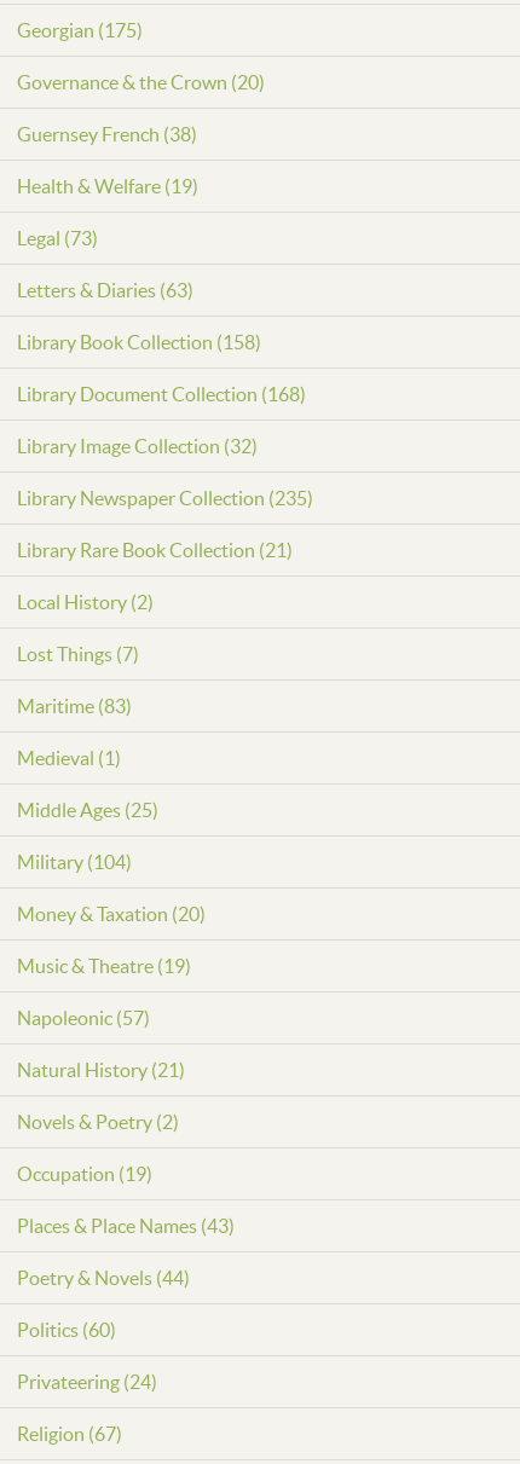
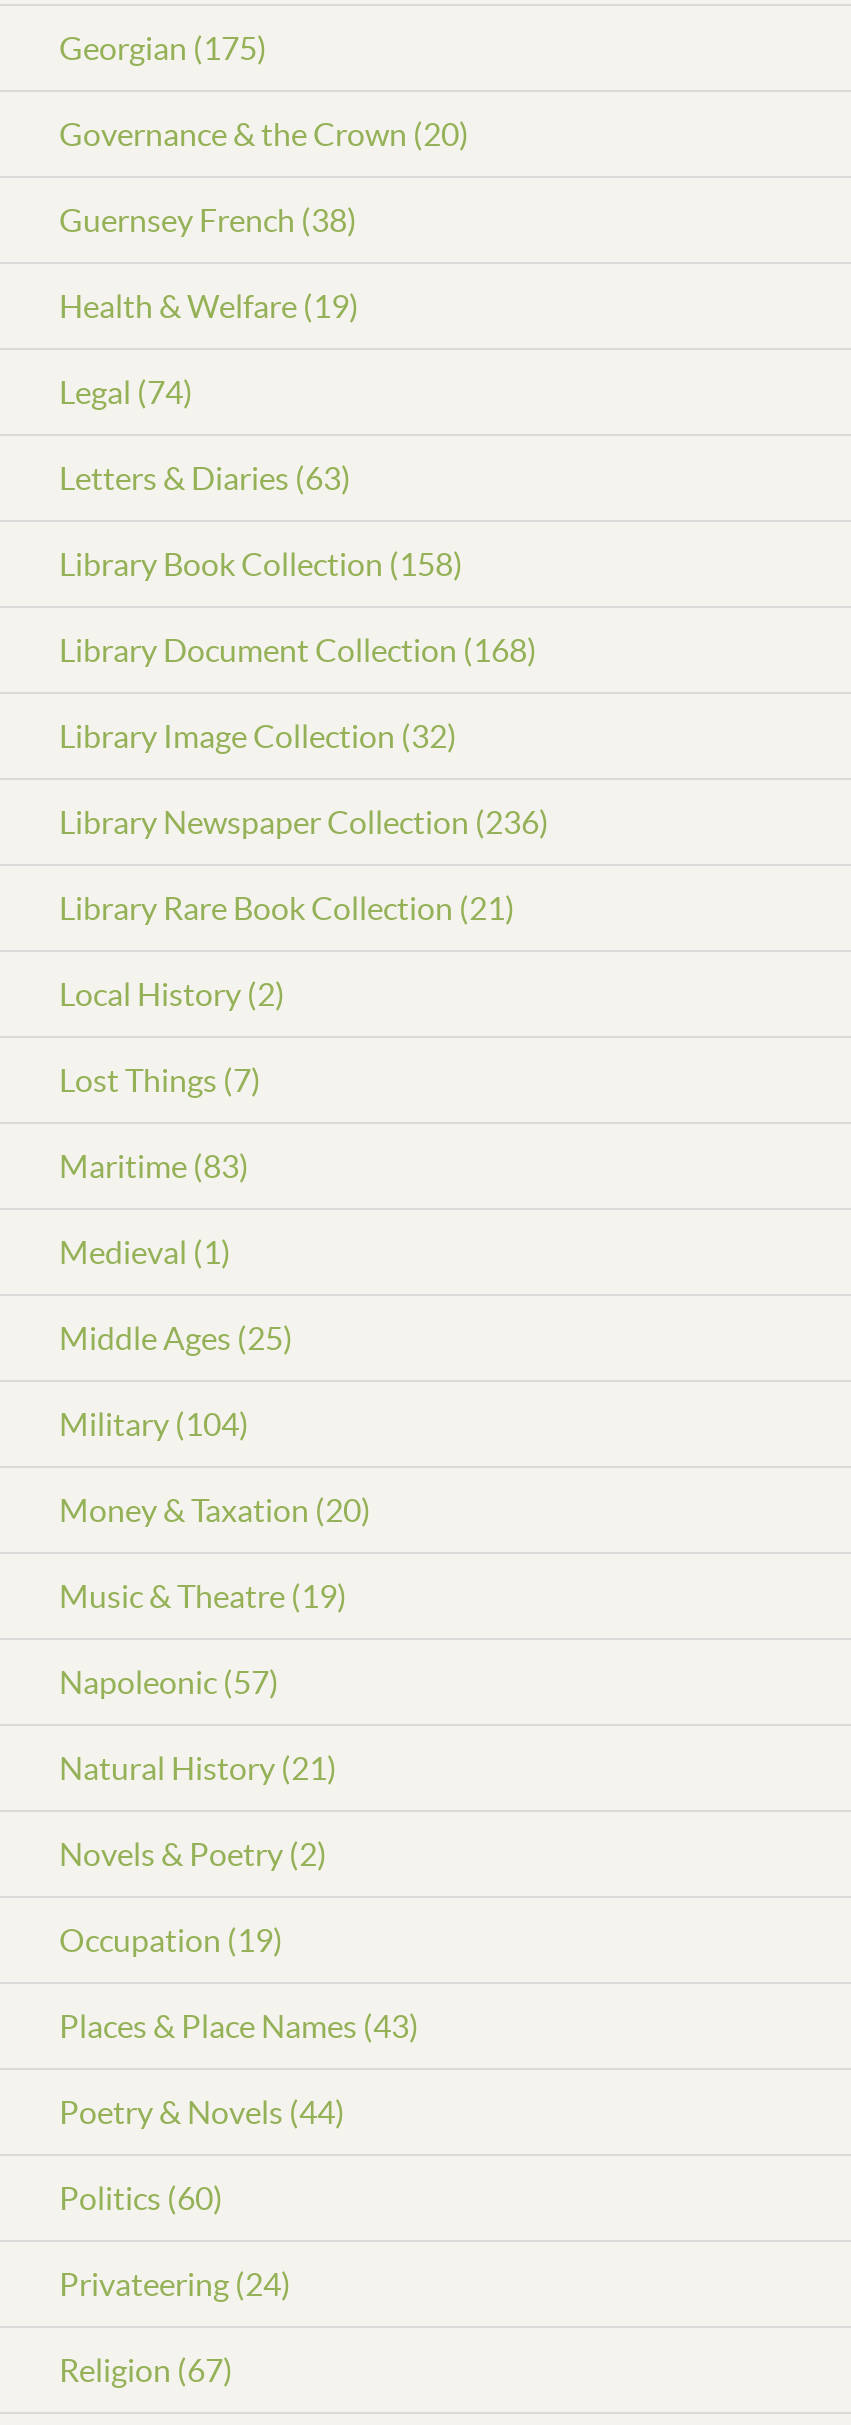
[17,227,98,249] Legal (73) -> [59,374,193,410] Legal (74)
[17,487,313,509] Library Newspaper Collection (235) -> [59,804,549,840] Library Newspaper Collection (236)

